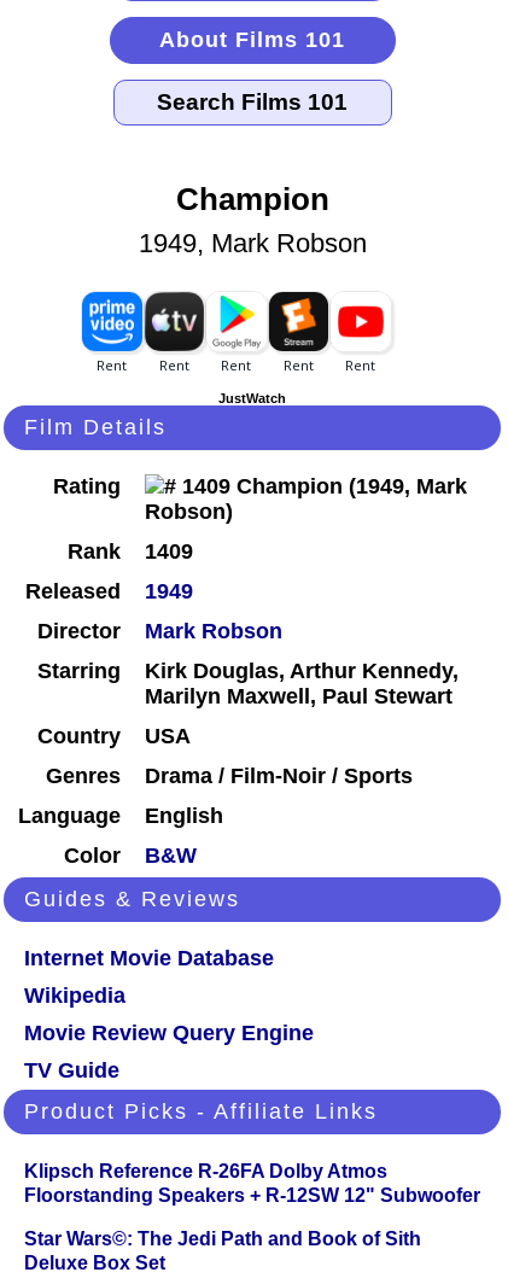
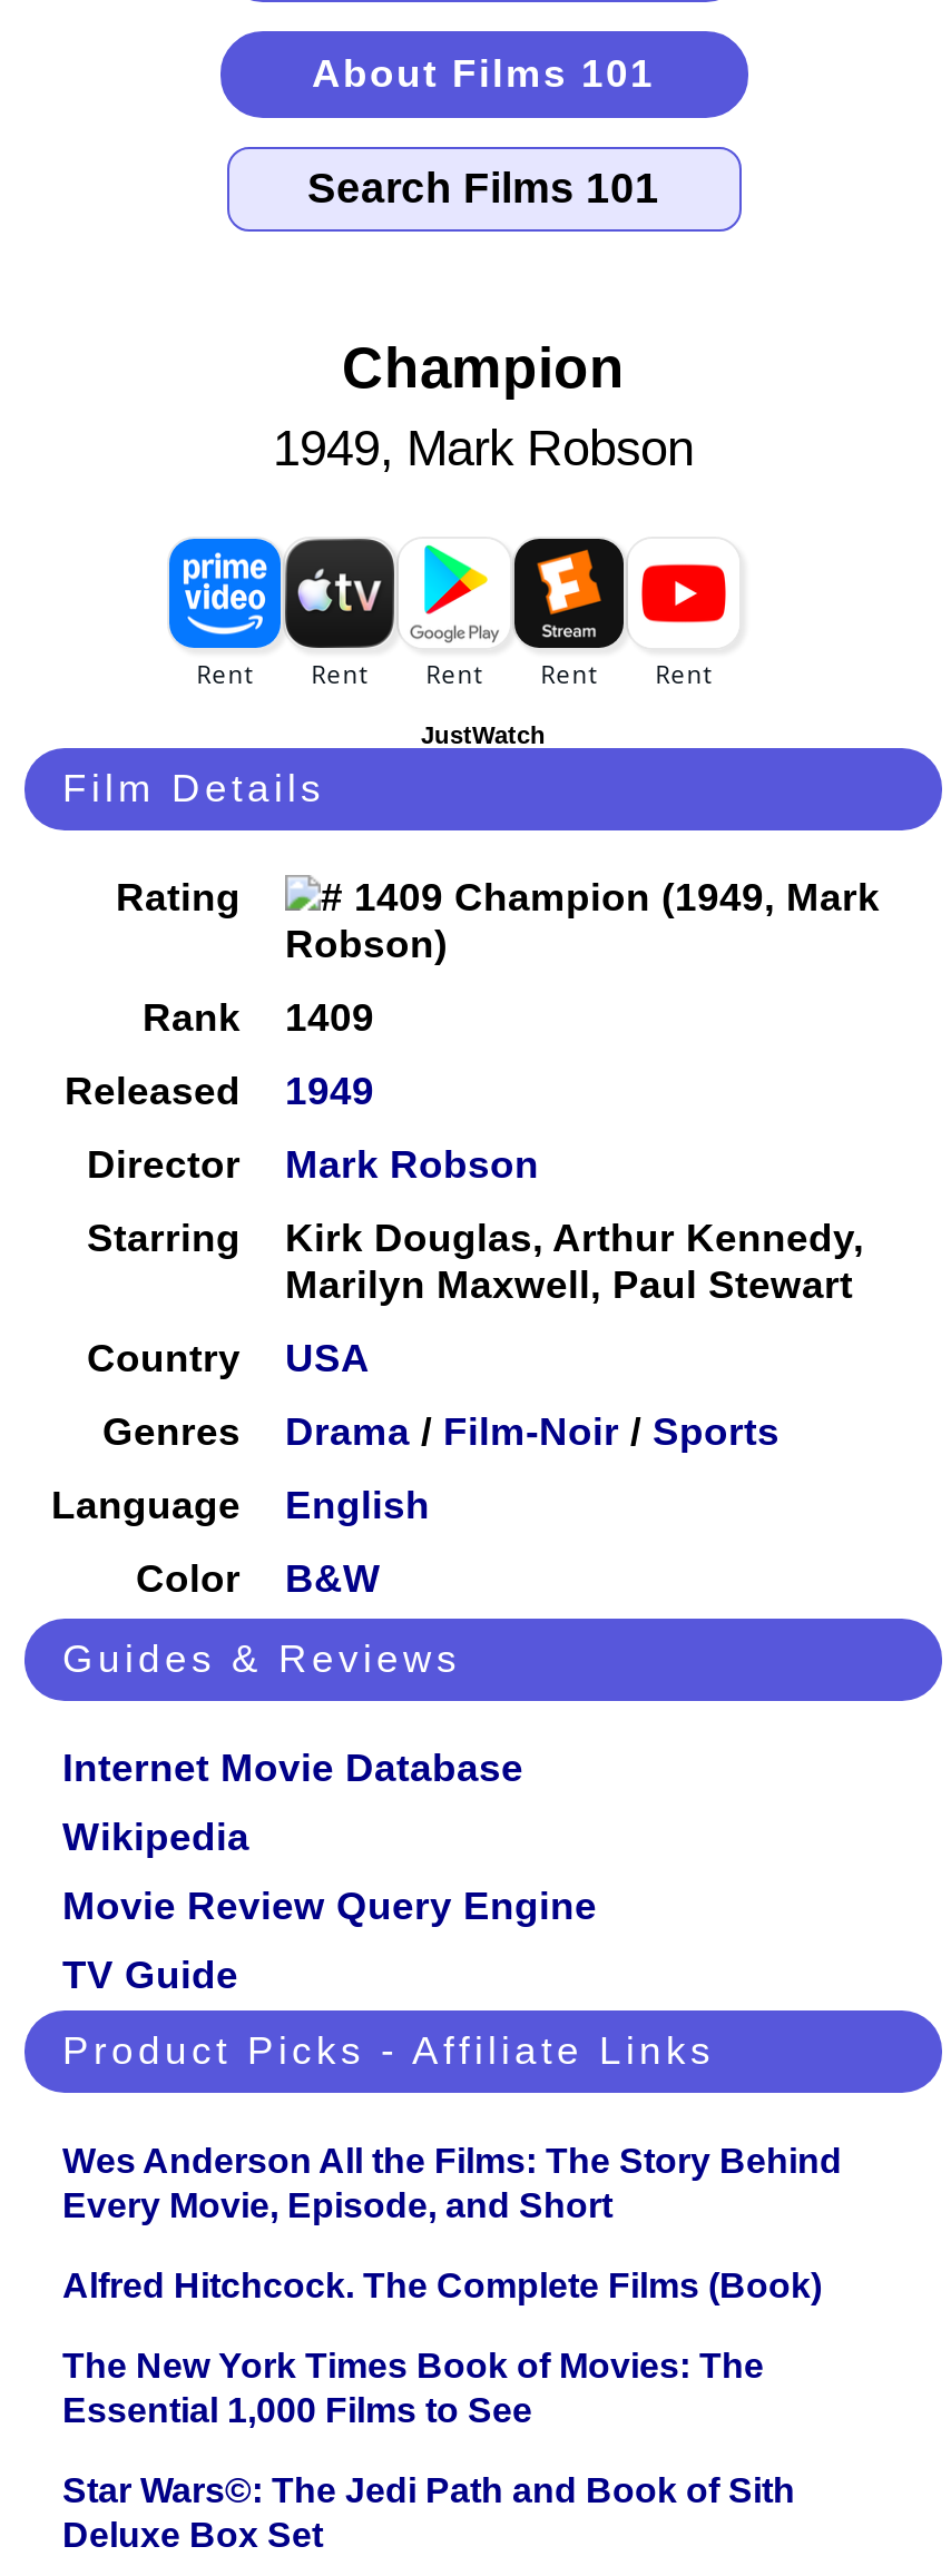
[24,1161,480,1206] Klipsch Reference R-26FA Dolby Atmos | Floorstanding Speakers + R-12SW 12" Subwoofer -> [62,2143,842,2430] Wes Anderson All the Films: The Story Behind | Every Movie, Episode, and Short | Alfred Hitchcock. The Complete Films (Book) | The New York Times Book of Movies: The | Essential 1,000 Films to See

